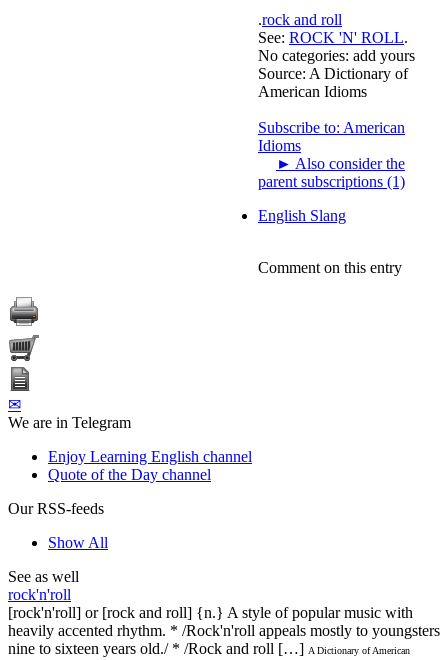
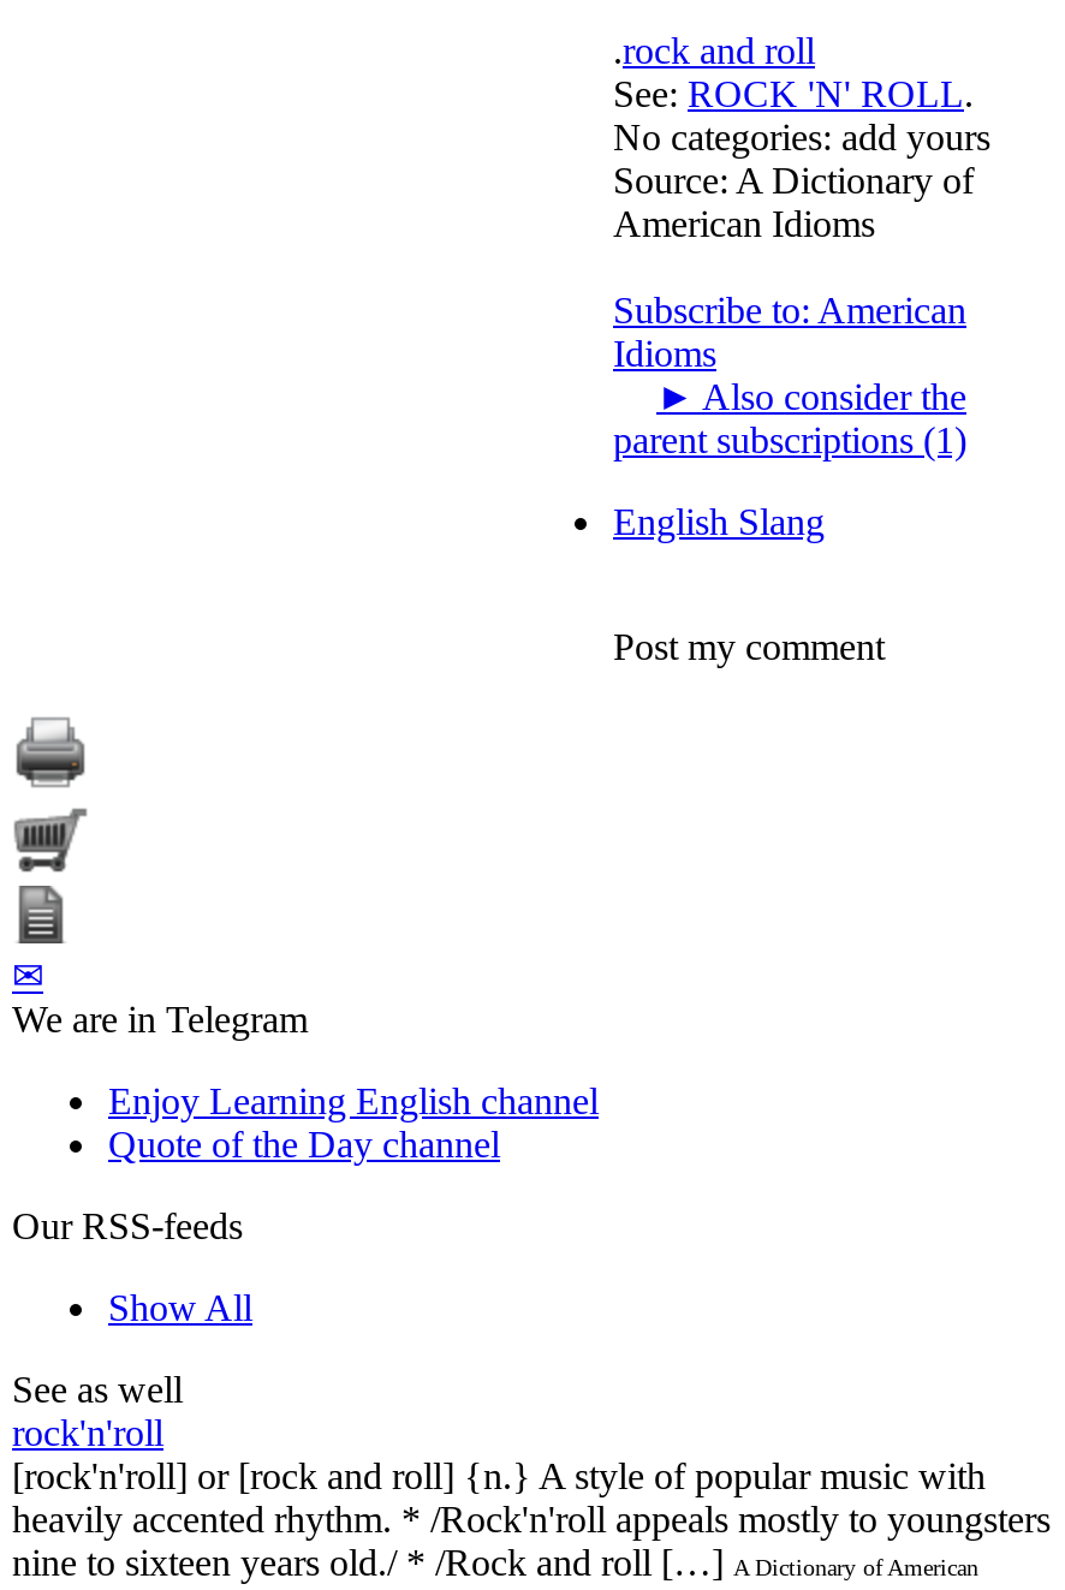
[258,259,402,276] Comment on this entry -> [613,626,885,667] Post my comment

